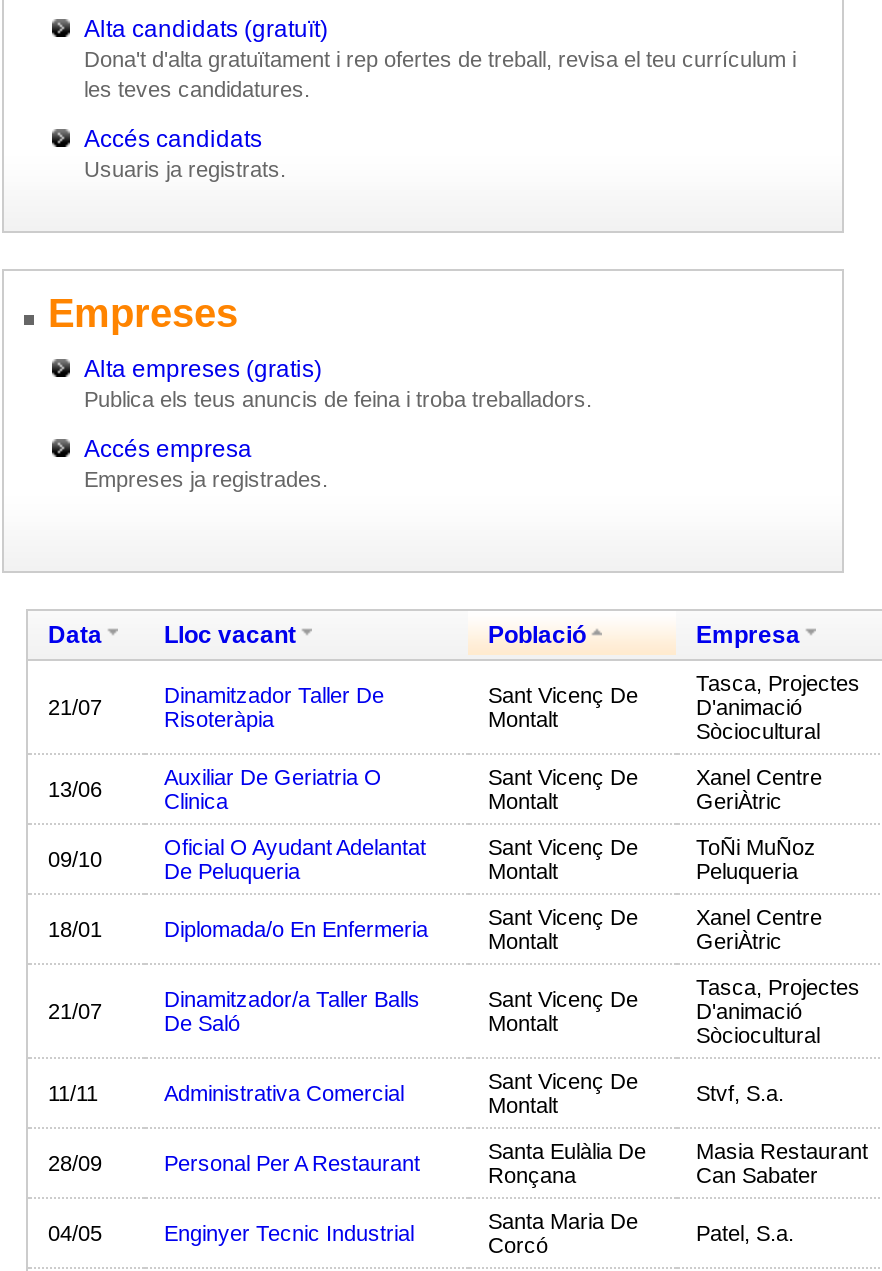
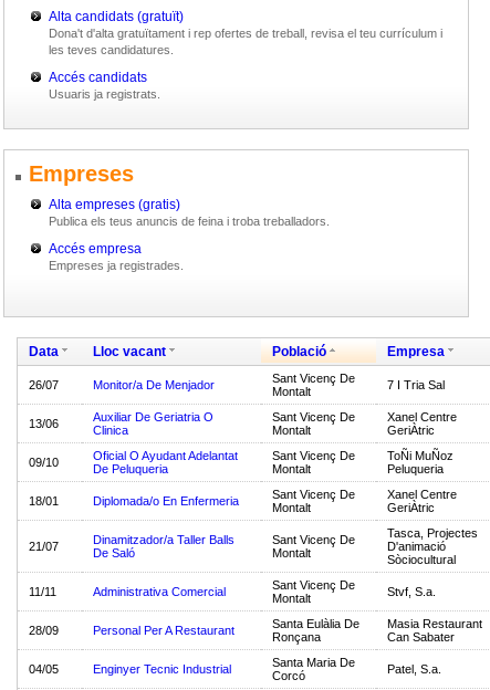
[696,671,860,743] Tasca, Projectes | D'animació | Sòciocultural -> [387,378,445,391] 7 I Tria Sal
[48,683,384,731] 21/07 | Dinamitzador Taller De | Risoteràpia -> [29,378,215,391] 26/07 | Monitor/a De Menjador

